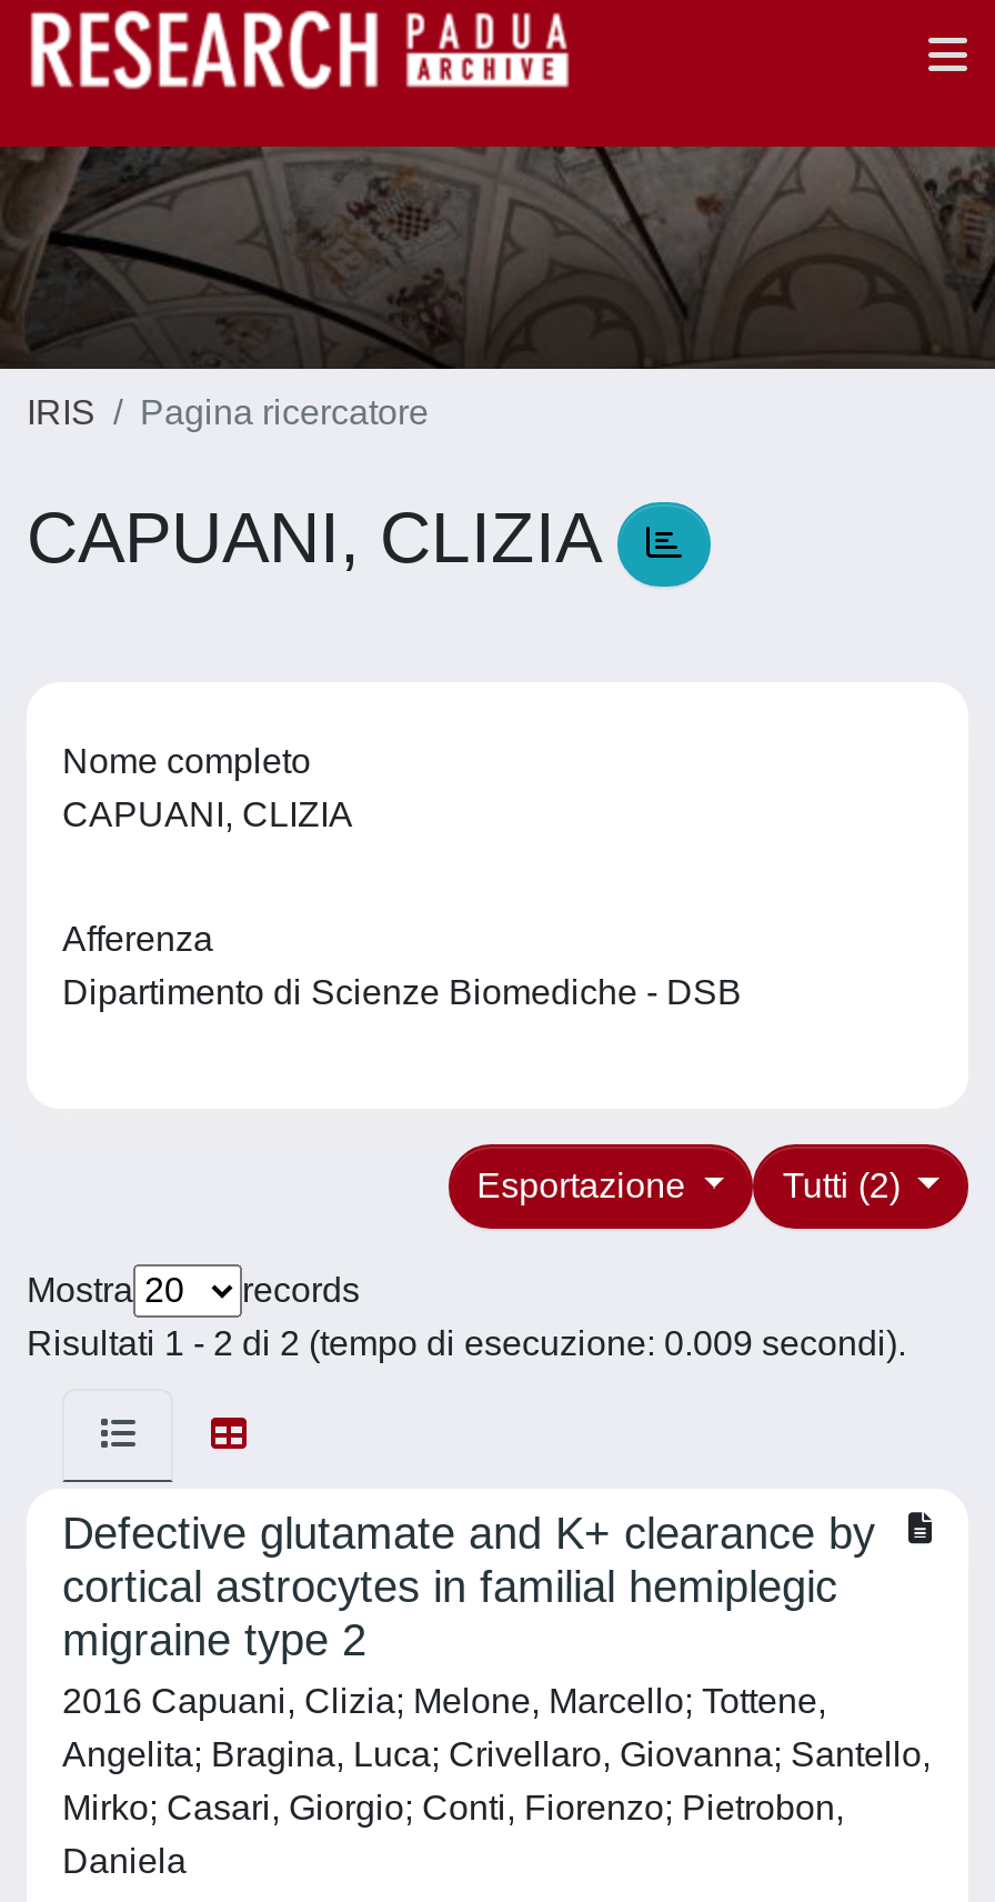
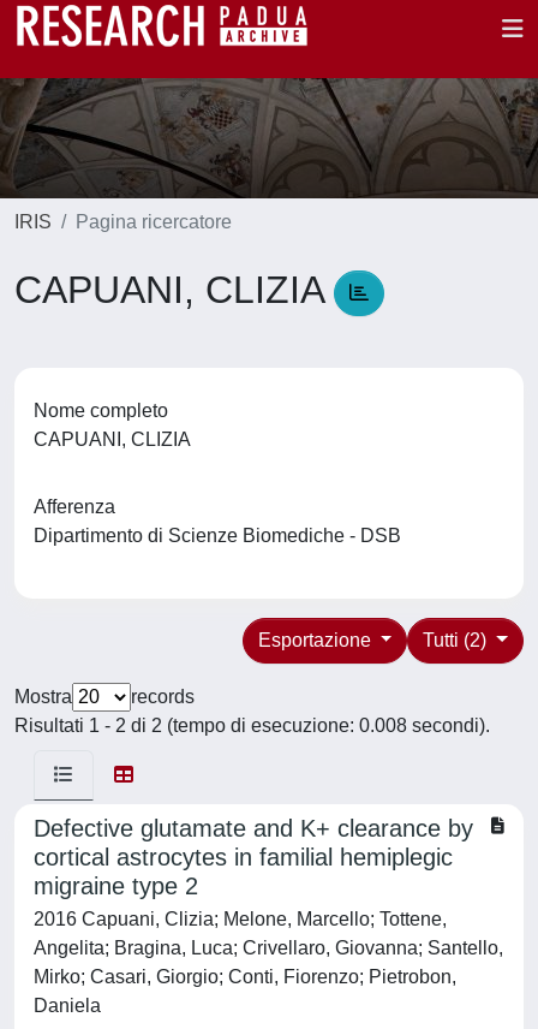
[27,1324,906,1362] Risultati 1 - 2 di 2 (tempo di esecuzione: 0.009 secondi). -> [14,715,490,736] Risultati 1 - 2 di 2 (tempo di esecuzione: 0.008 secondi).

